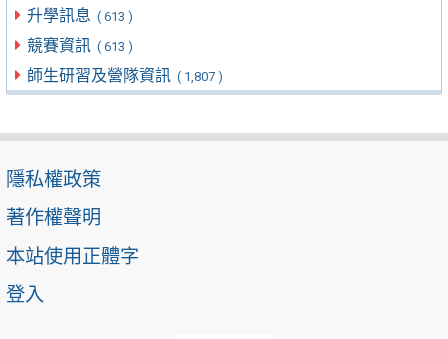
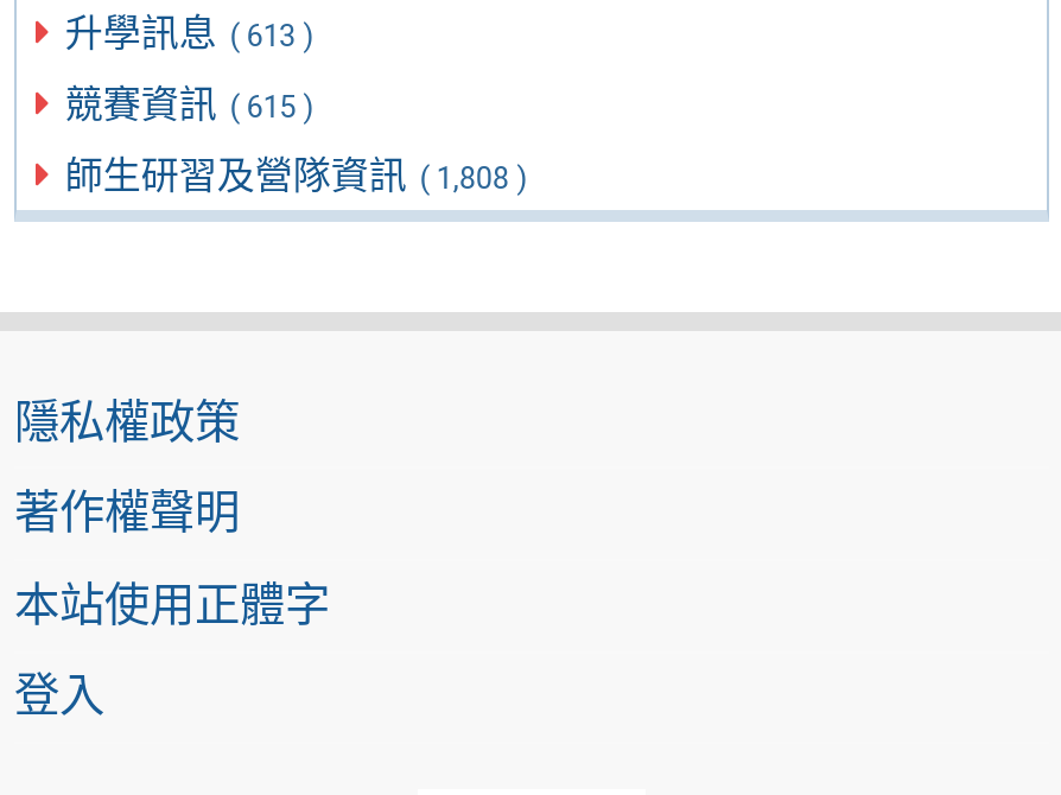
[27,36,133,55] 競賽資訊 ( 613 ) -> [65,82,315,127] 競賽資訊 ( 615 )
[27,66,223,85] 師生研習及營隊資訊 ( 1,807 ) -> [65,152,529,197] 師生研習及營隊資訊 ( 1,808 )

